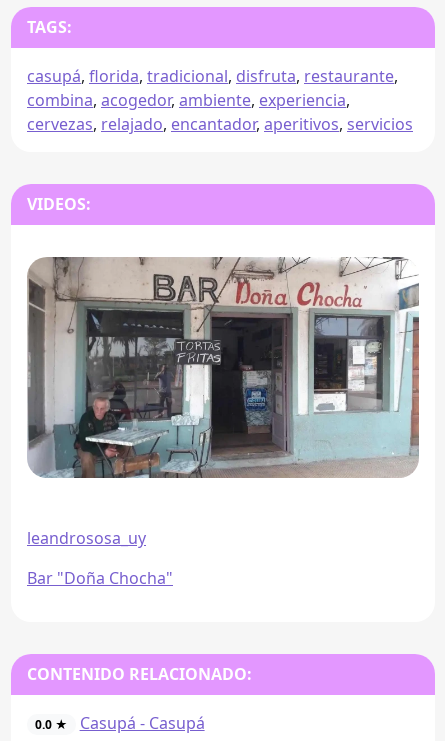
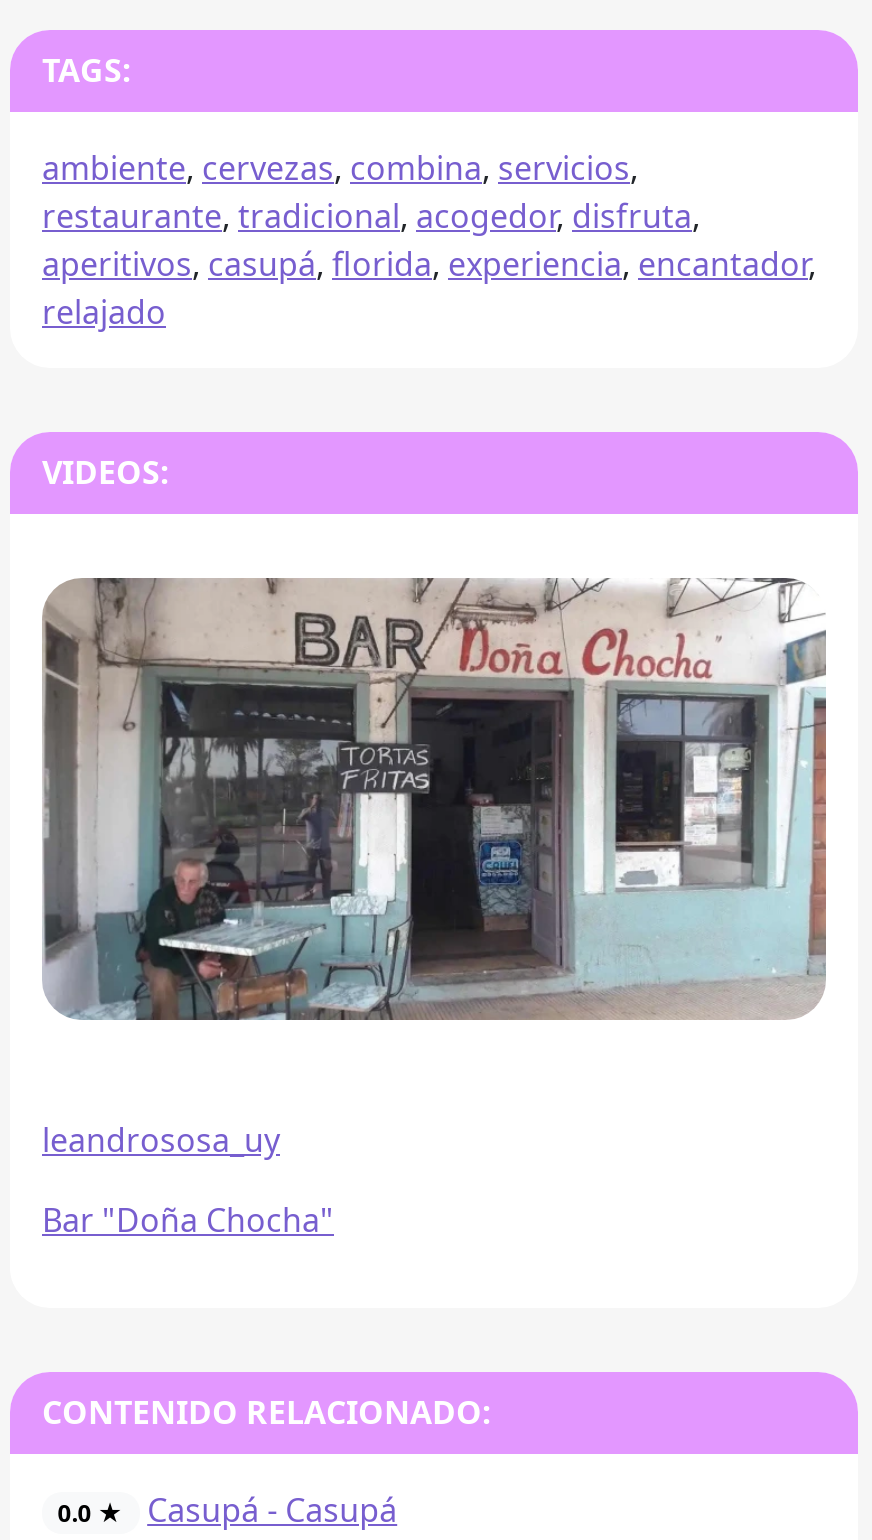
[27,65,413,135] casupá, florida, tradicional, disfruta, restaurante, | combina, acogedor, ambiente, experiencia, | cervezas, relajado, encantador, aperitivos, servicios -> [42,146,816,334] ambiente, cervezas, combina, servicios, | restaurante, tradicional, acogedor, disfruta, | aperitivos, casupá, florida, experiencia, encantador, | relajado

